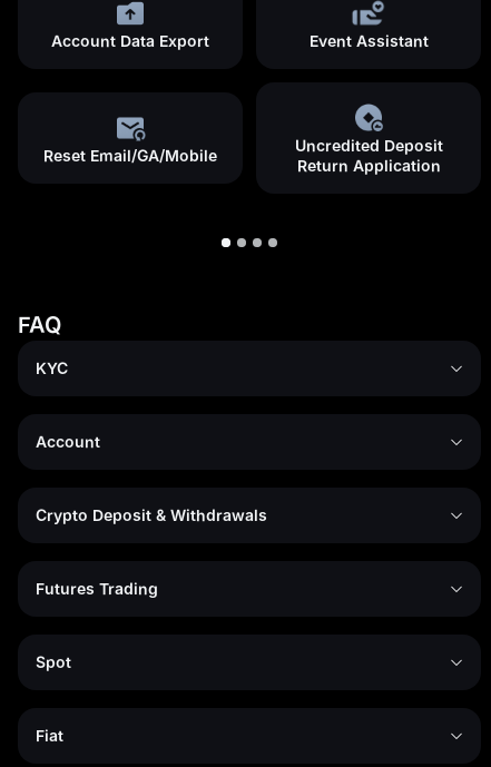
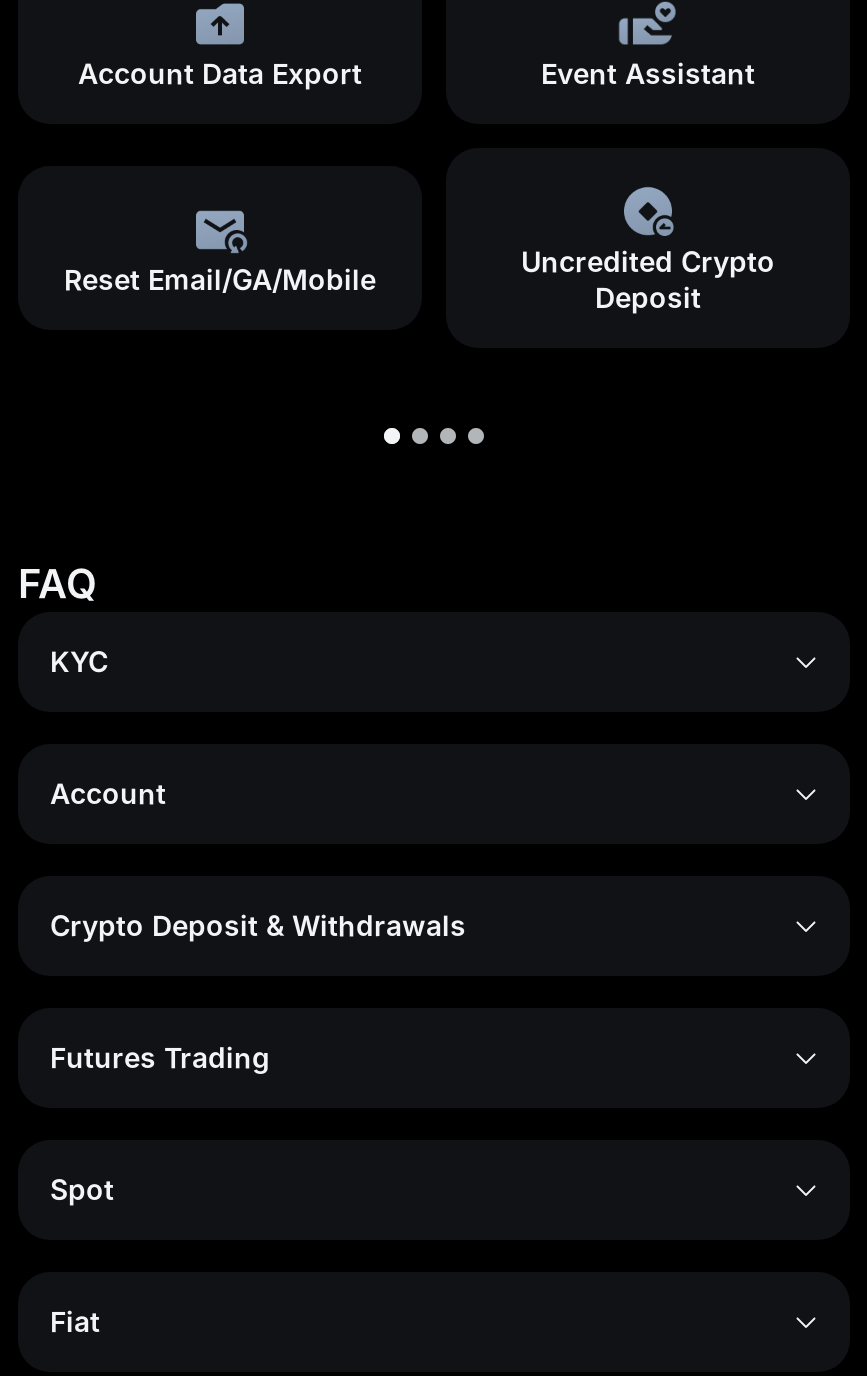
[294,136,443,175] Uncredited Deposit | Return Application -> [521,244,775,314] Uncredited Crypto | Deposit

